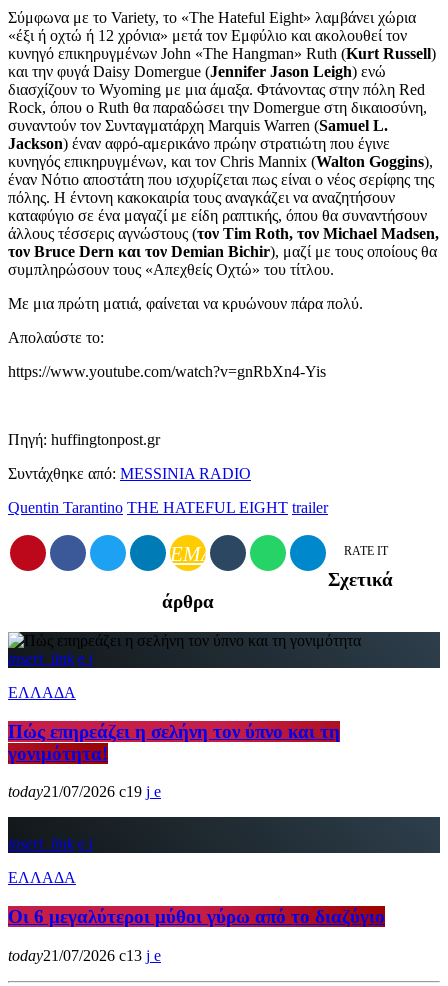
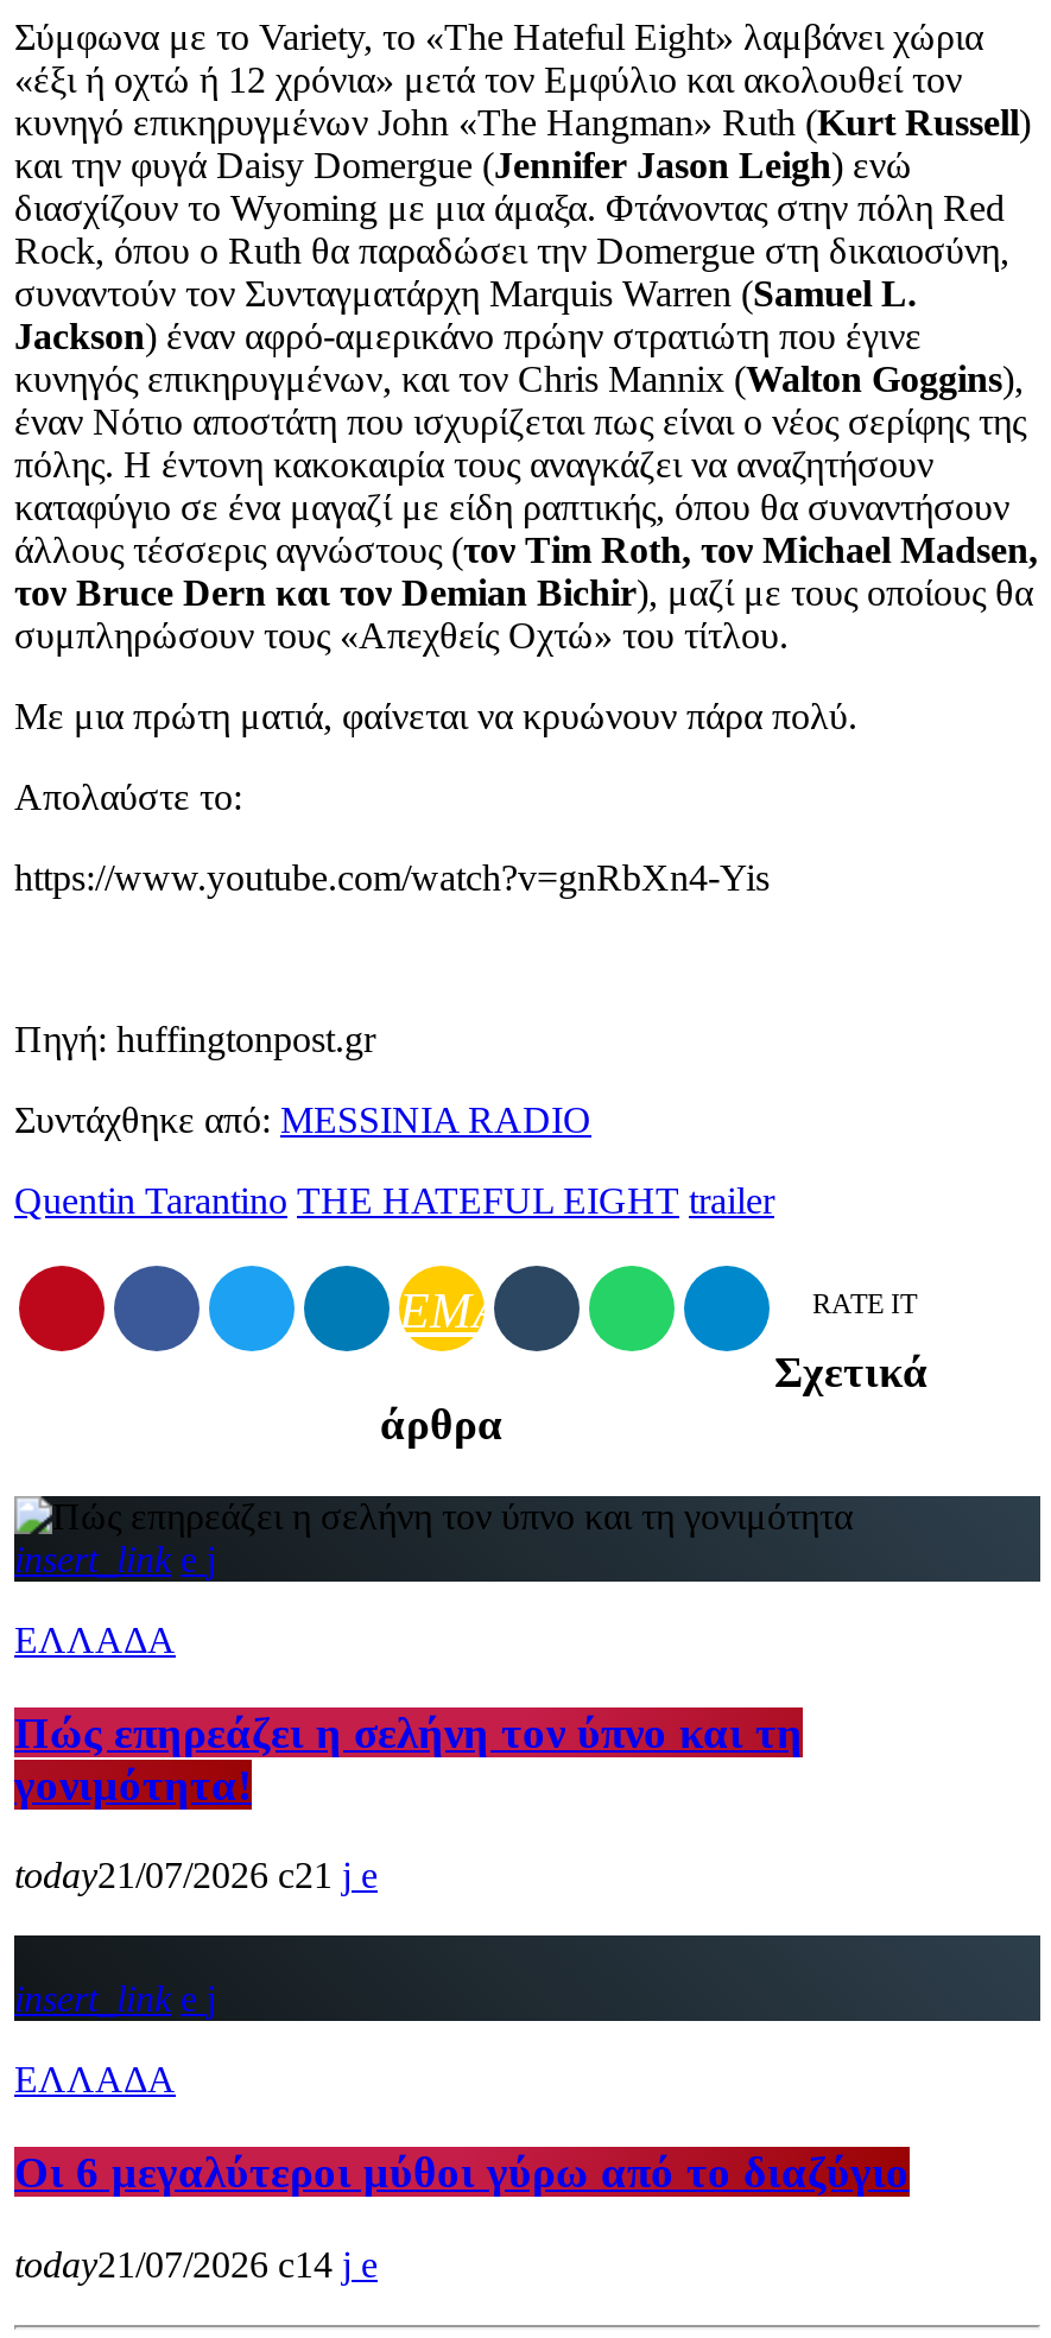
[8,783,142,800] today21/07/2026 19 -> [14,1856,333,1896] today21/07/2026 21
[8,947,142,964] today21/07/2026 13 -> [14,2244,333,2284] today21/07/2026 14

